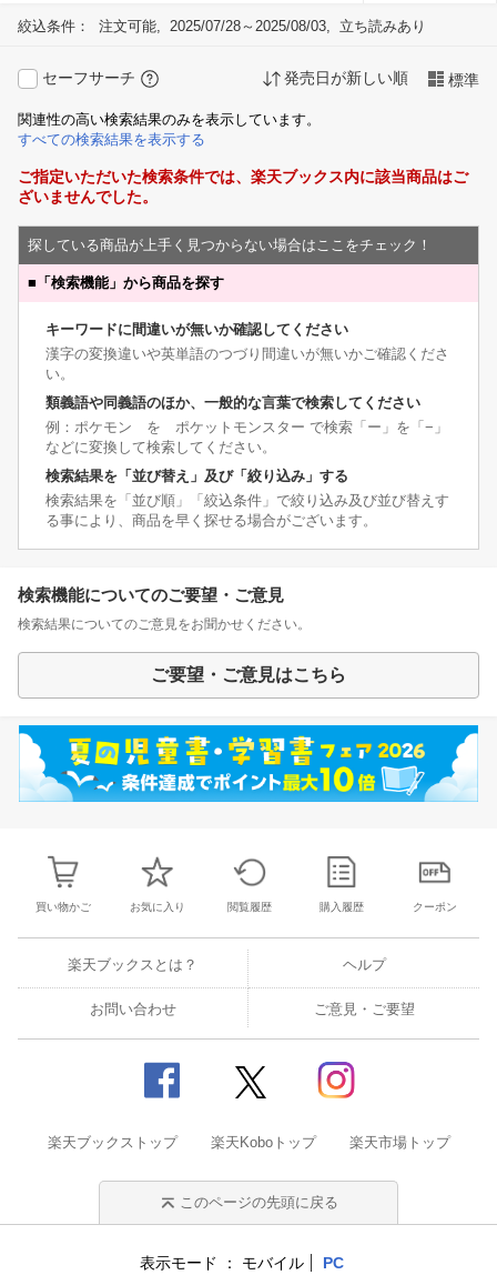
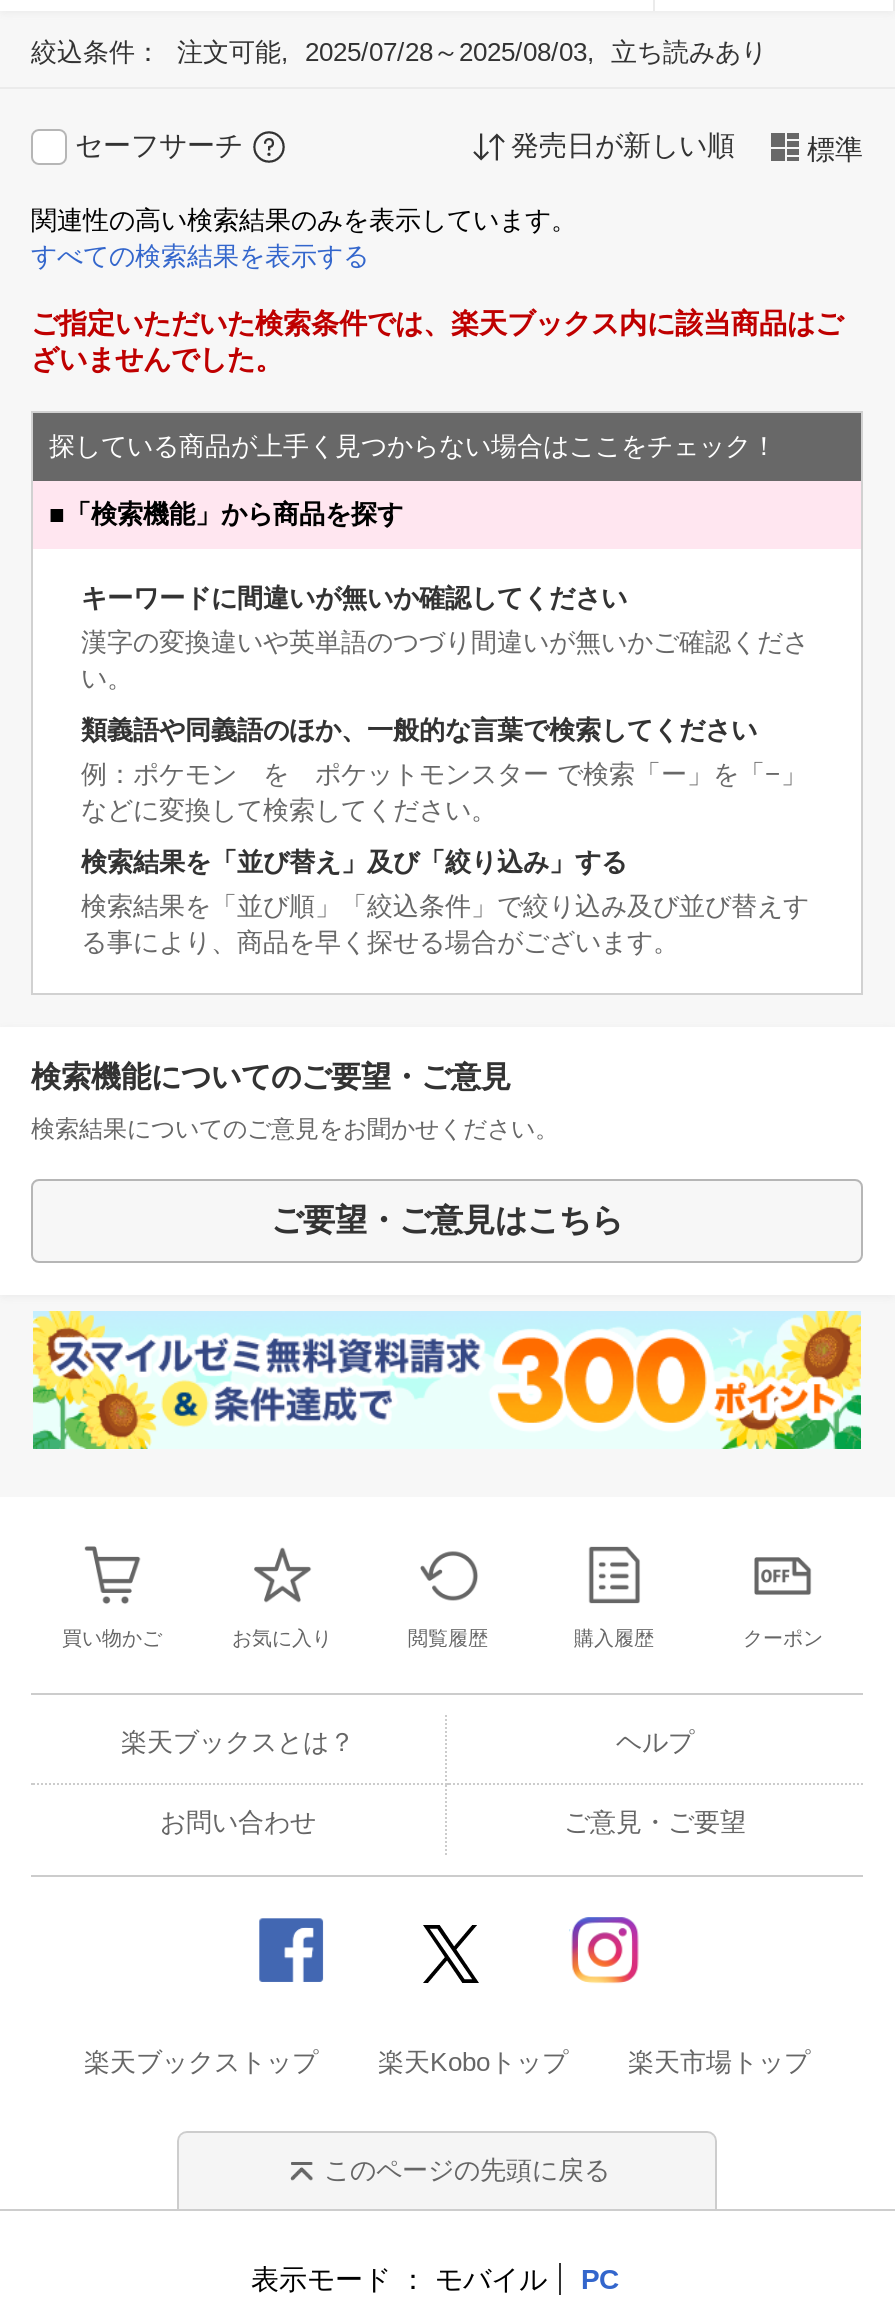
[18,724,479,803] [image] -> [31,1309,863,1451] [image]

